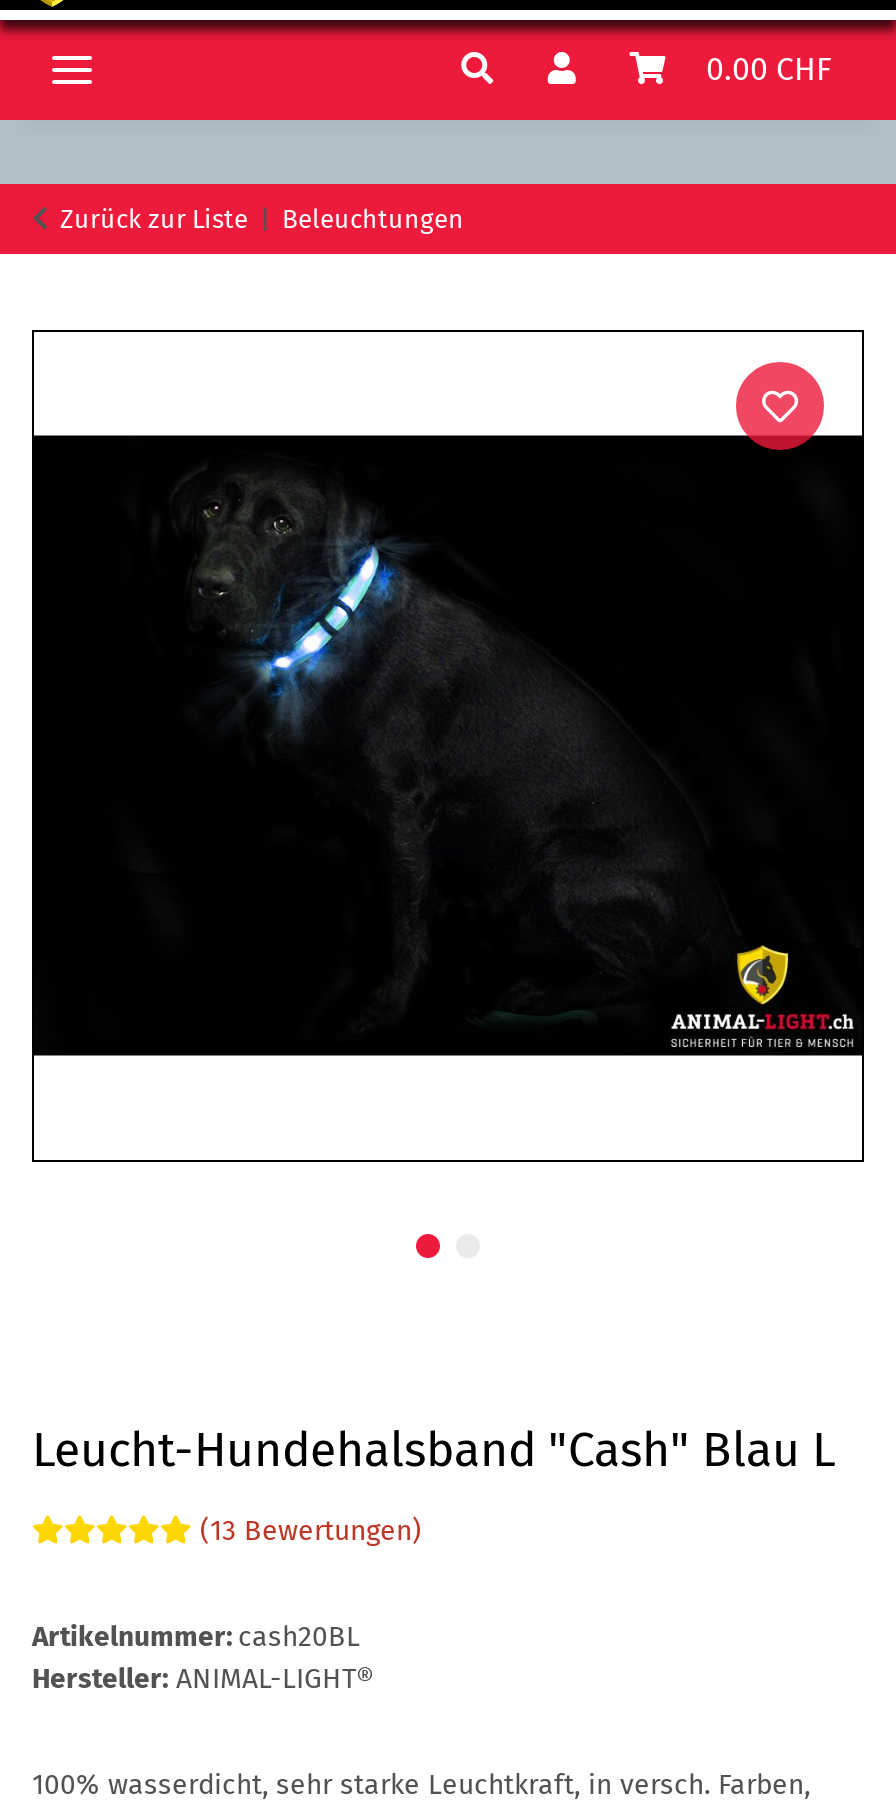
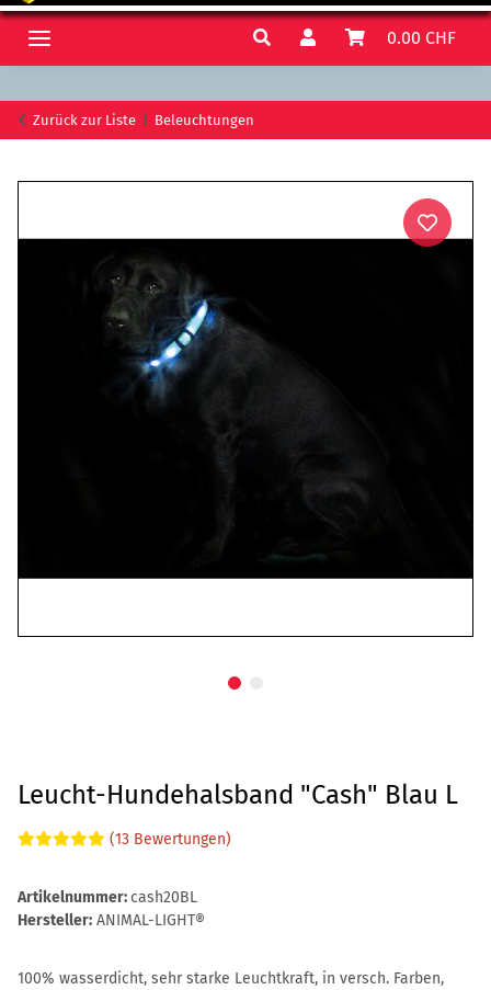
[670,944,854,1048] [image] -> none

